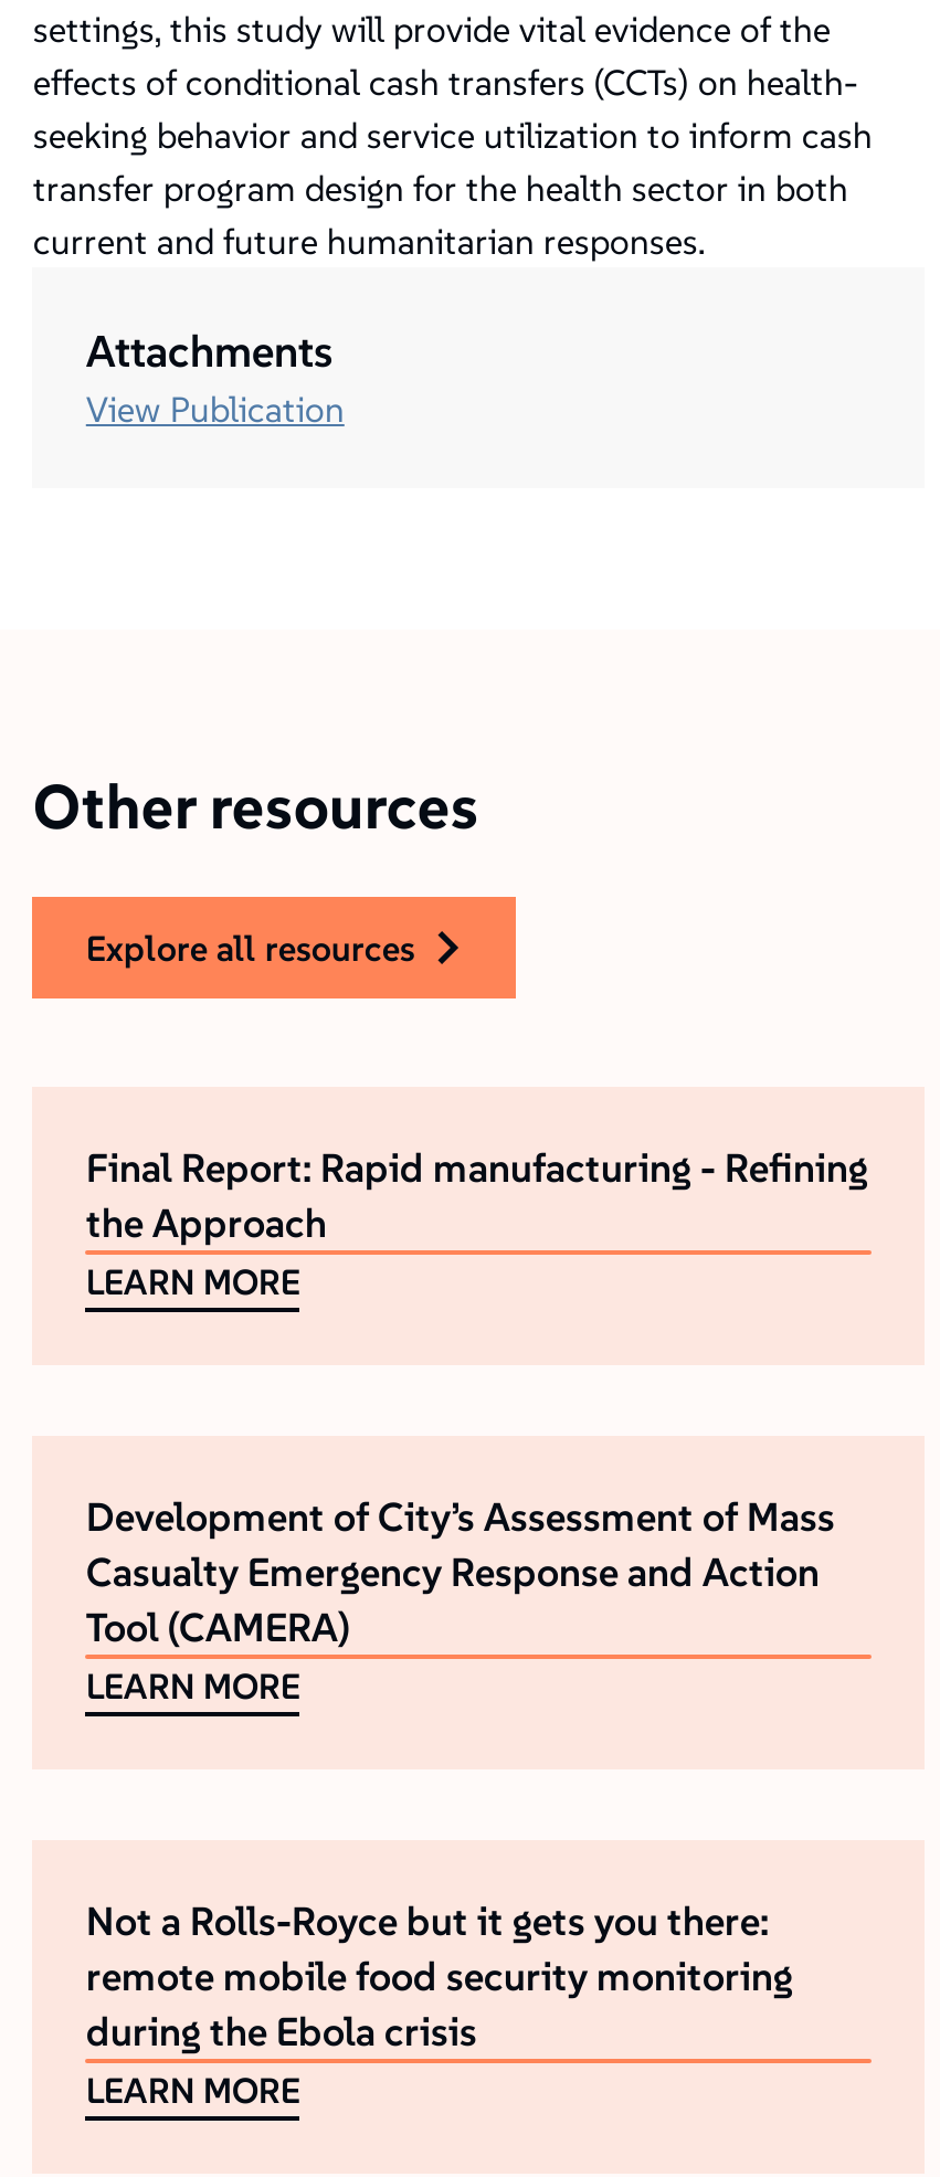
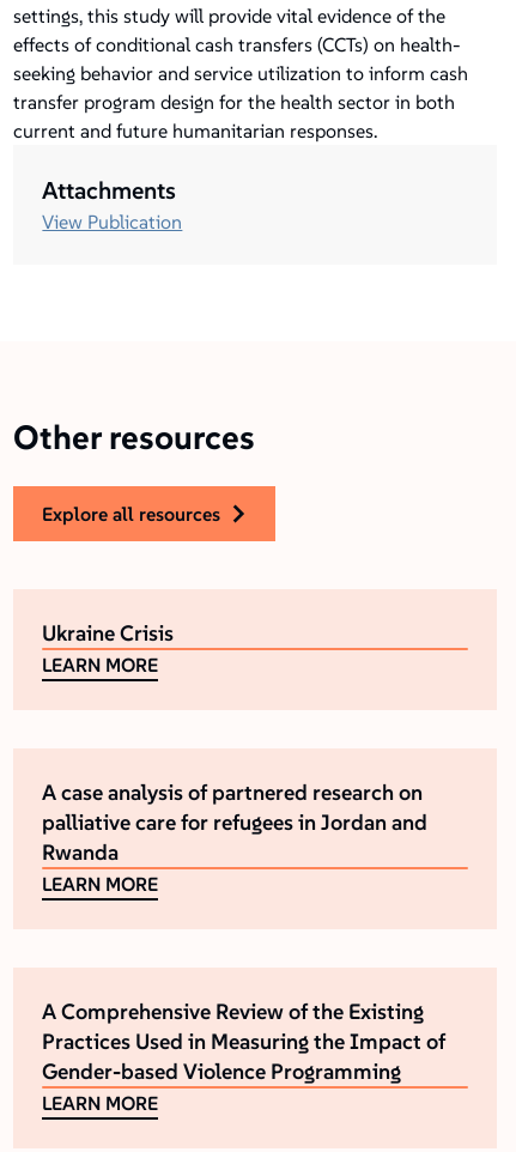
[86,1143,868,1249] Final Report: Rapid manufacturing - Refining | the Approach -> [42,619,174,647] Ukraine Crisis
[86,1492,835,1653] Development of City’s Assessment of Mass | Casualty Emergency Response and Action | Tool (CAMERA) -> [42,779,428,866] A case analysis of partnered research on | palliative care for refugees in Jordan and | Rwanda
[86,1896,793,2057] Not a Rolls-Royce but it gets you there: | remote mobile food security monitoring | during the Ebola crisis -> [42,998,446,1085] A Comprehensive Review of the Existing | Practices Used in Measuring the Impact of | Gender-based Violence Programming

